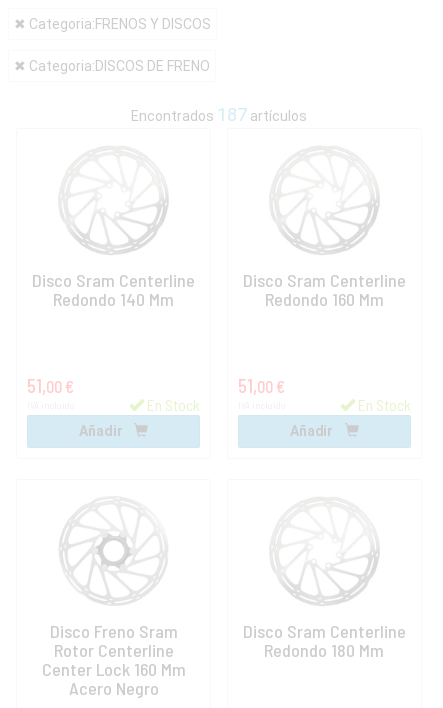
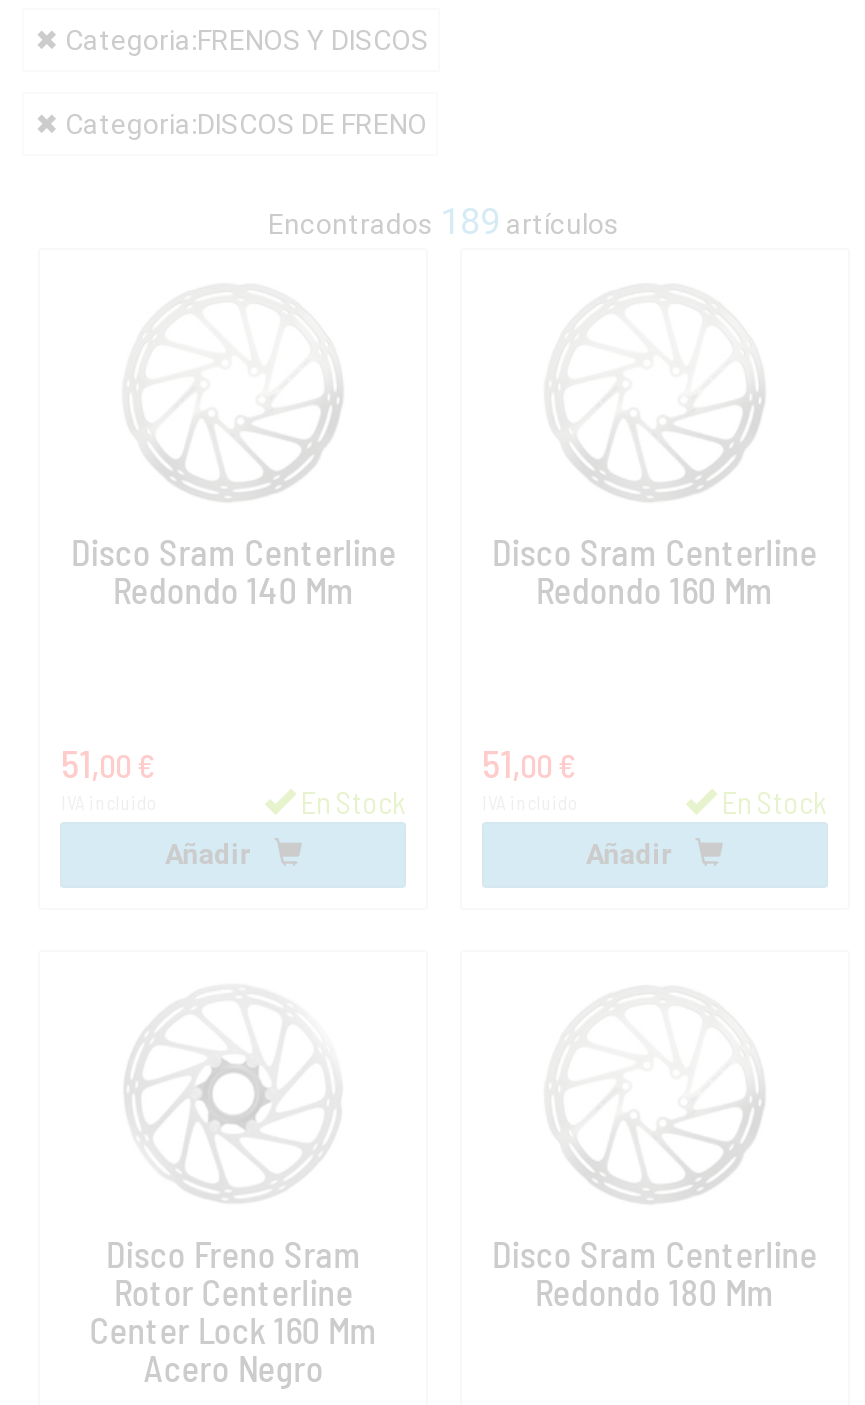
[131,104,307,125] Encontrados 187 artículos -> [268,200,620,242] Encontrados 189 artículos

